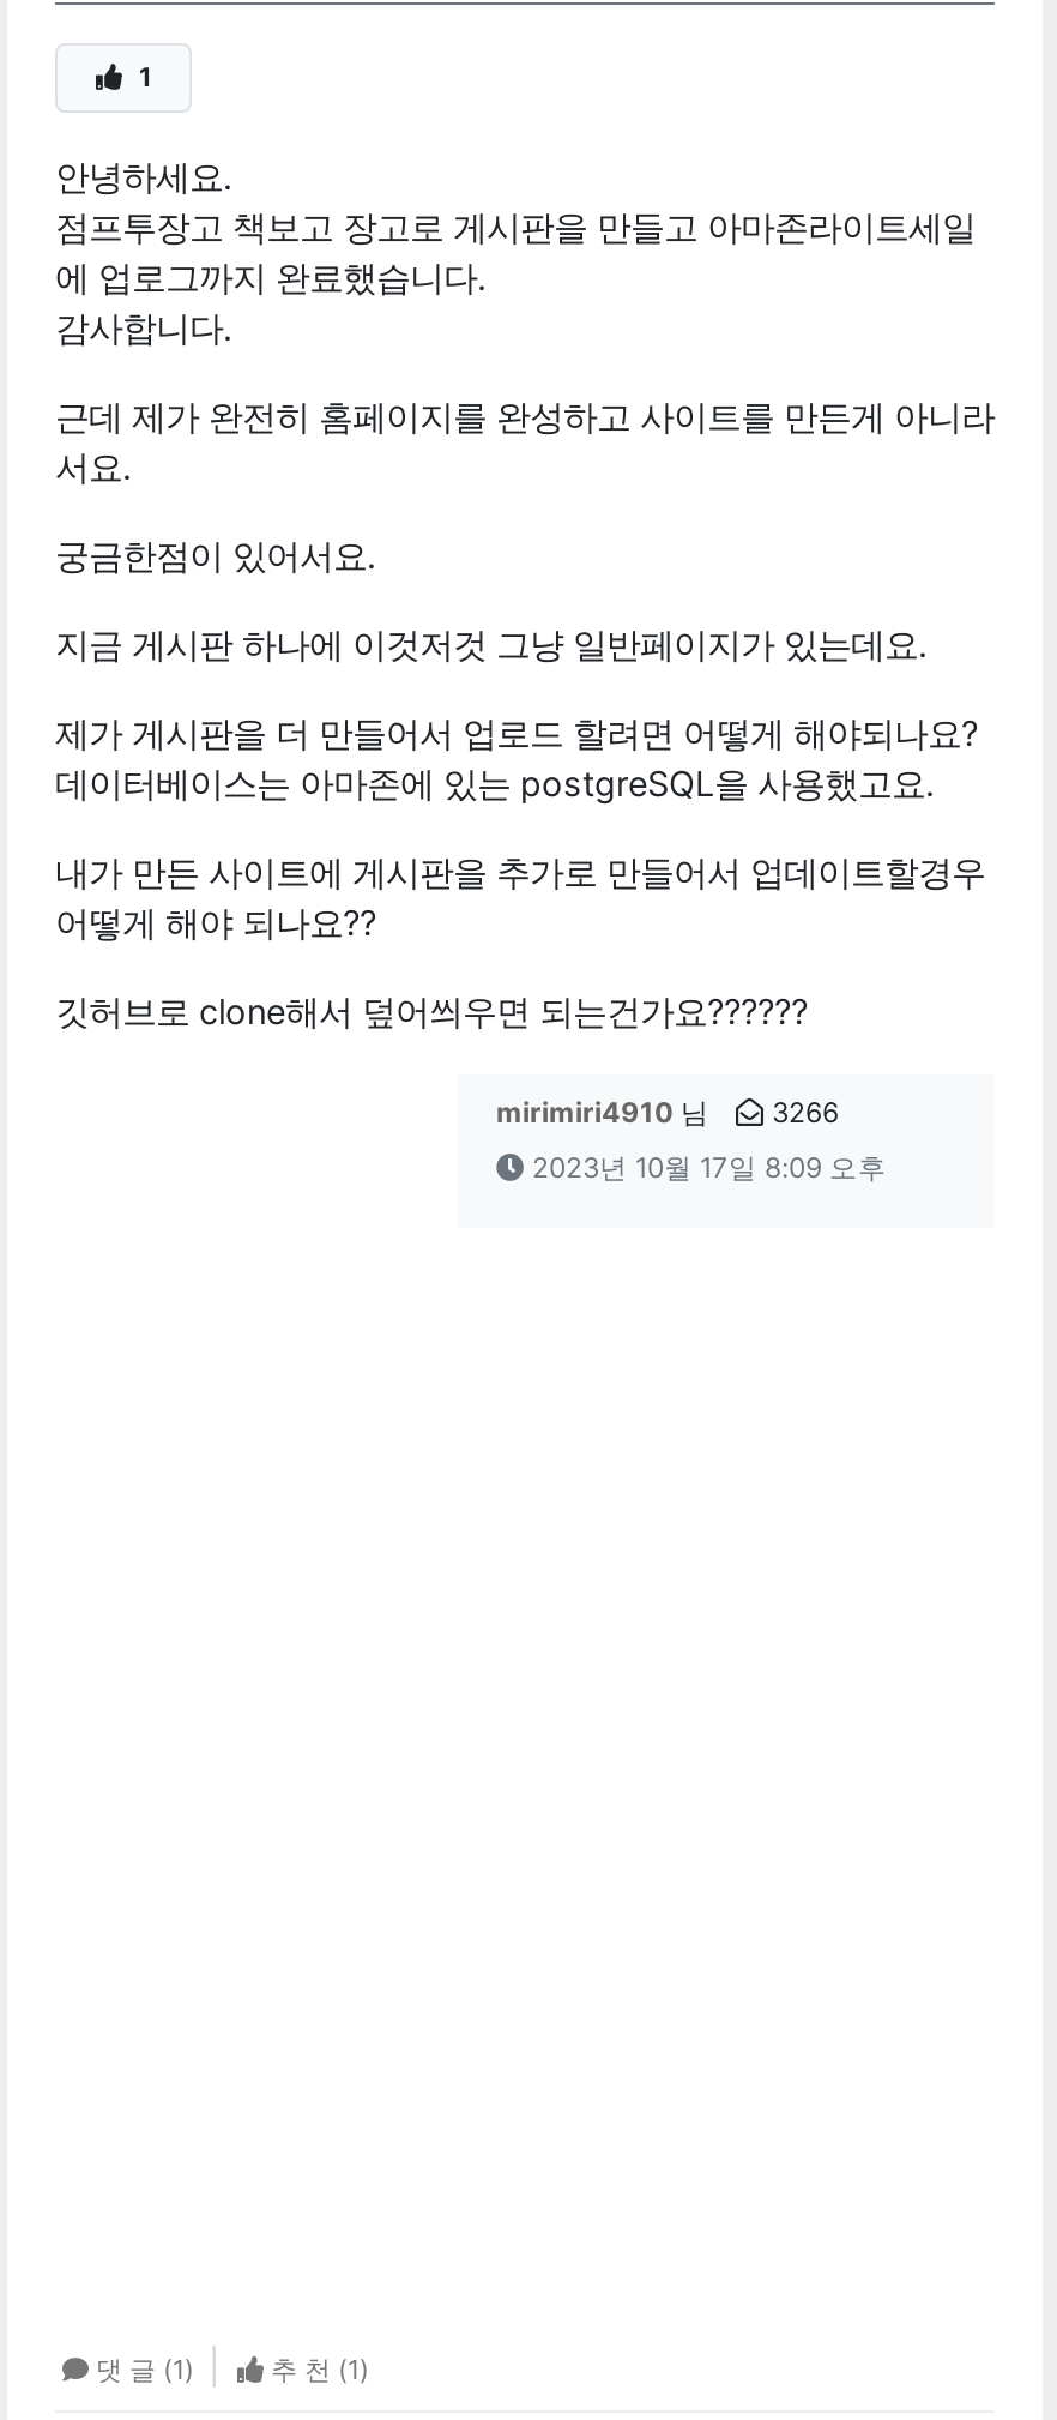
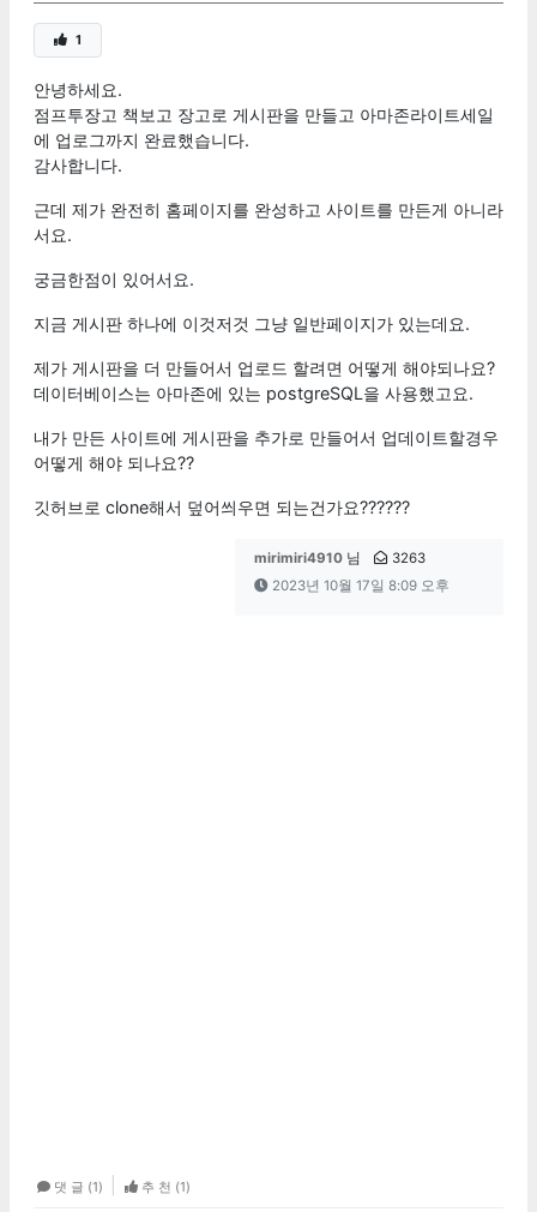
[496,1096,839,1130] mirimiri4910 님 3266 -> [254,550,426,566] mirimiri4910 님 3263

